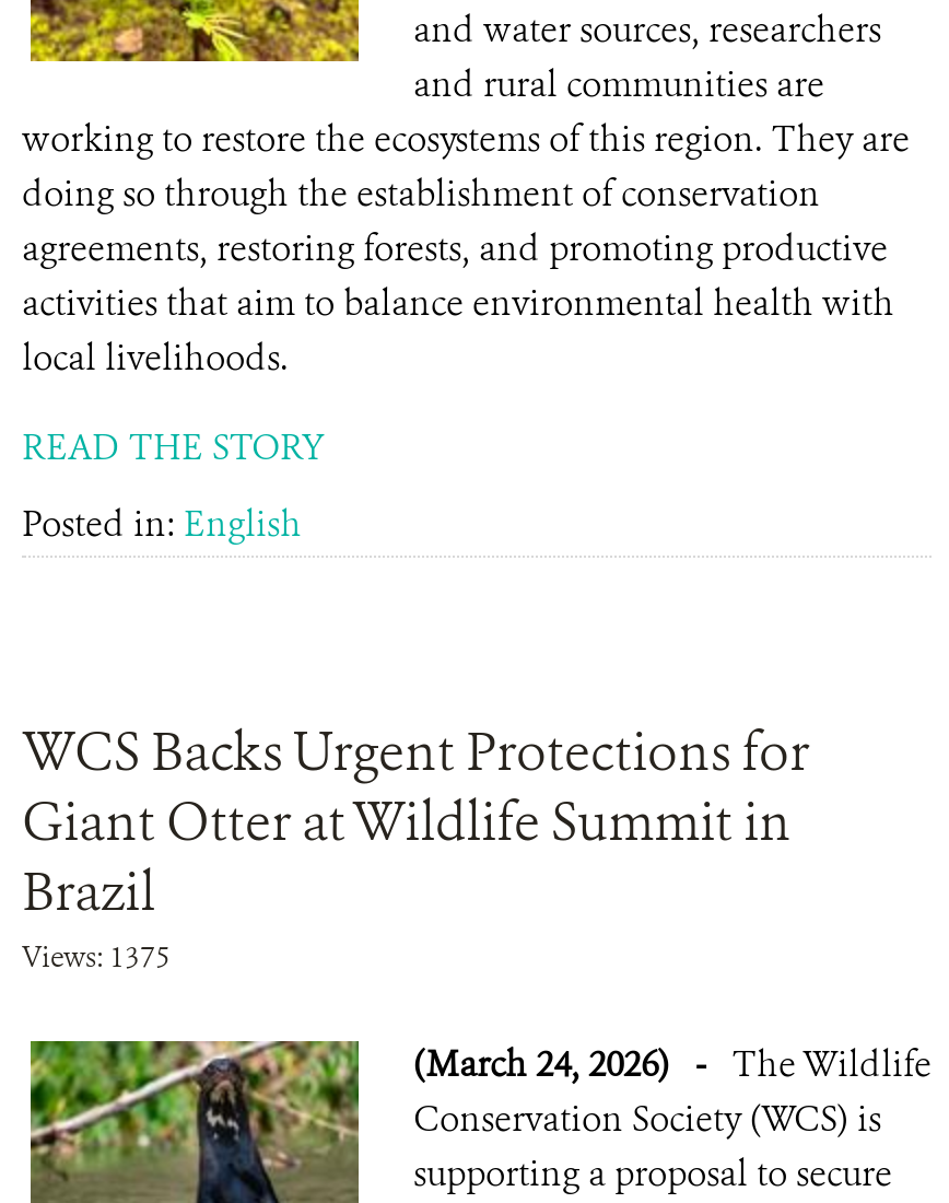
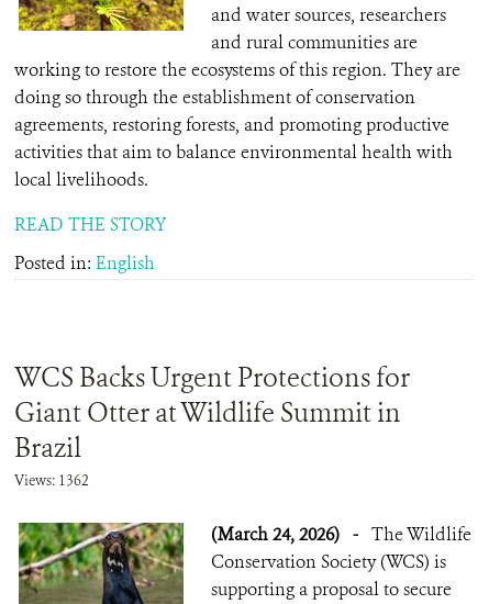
[22,938,171,976] Views: 1375 -> [14,471,89,490] Views: 1362

